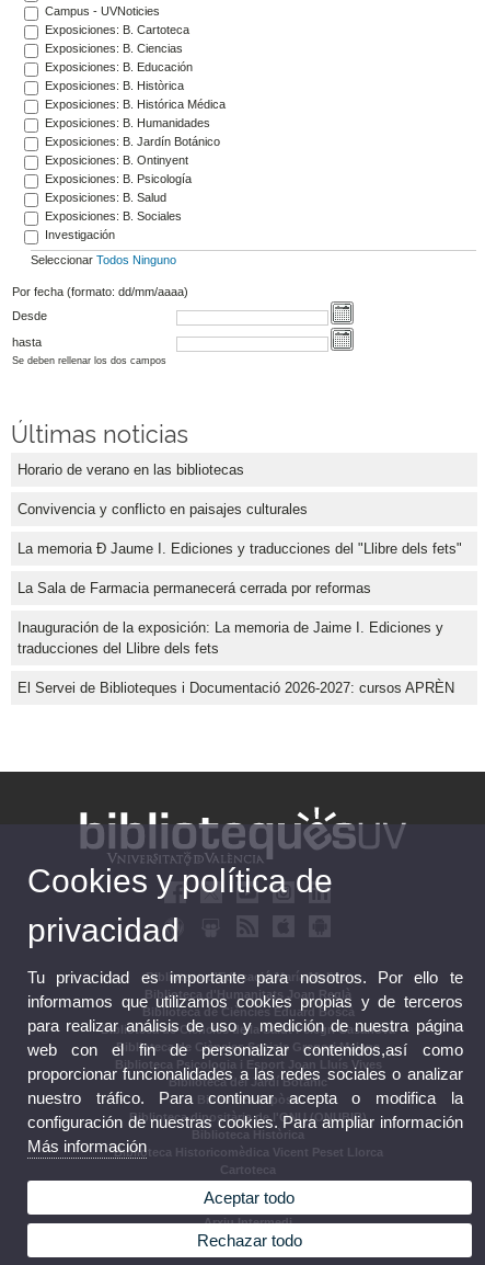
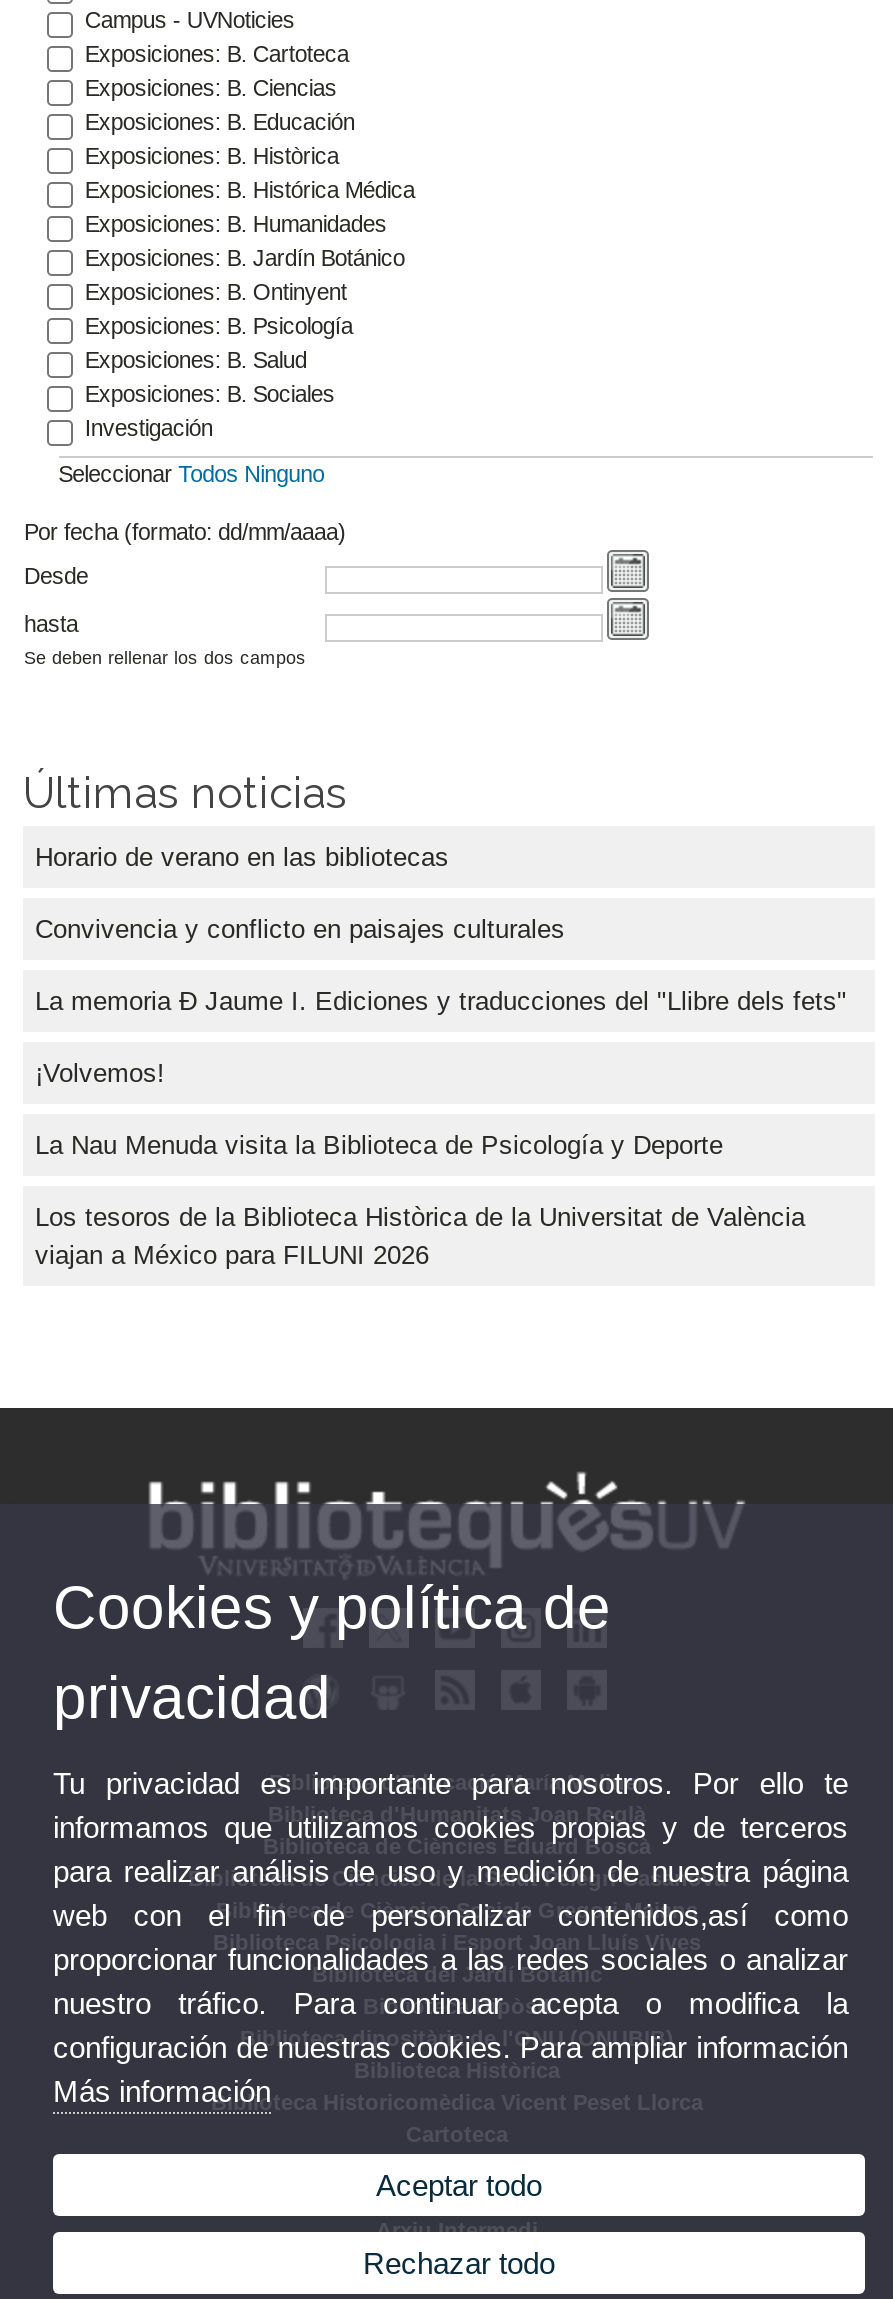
[18,580,371,596] La Sala de Farmacia permanecerá cerrada por reformas -> [35,1058,165,1088] ¡Volvemos!
[18,619,443,657] Inauguración de la exposición: La memoria de Jaime I. Ediciones y | traducciones del Llibre dels fets -> [35,1130,723,1160] La Nau Menuda visita la Biblioteca de Psicología y Deporte
[18,680,454,696] El Servei de Biblioteques i Documentació 2026-2027: cursos APRÈN -> [35,1202,805,1270] Los tesoros de la Biblioteca Històrica de la Universitat de València | viajan a México para FILUNI 2026

